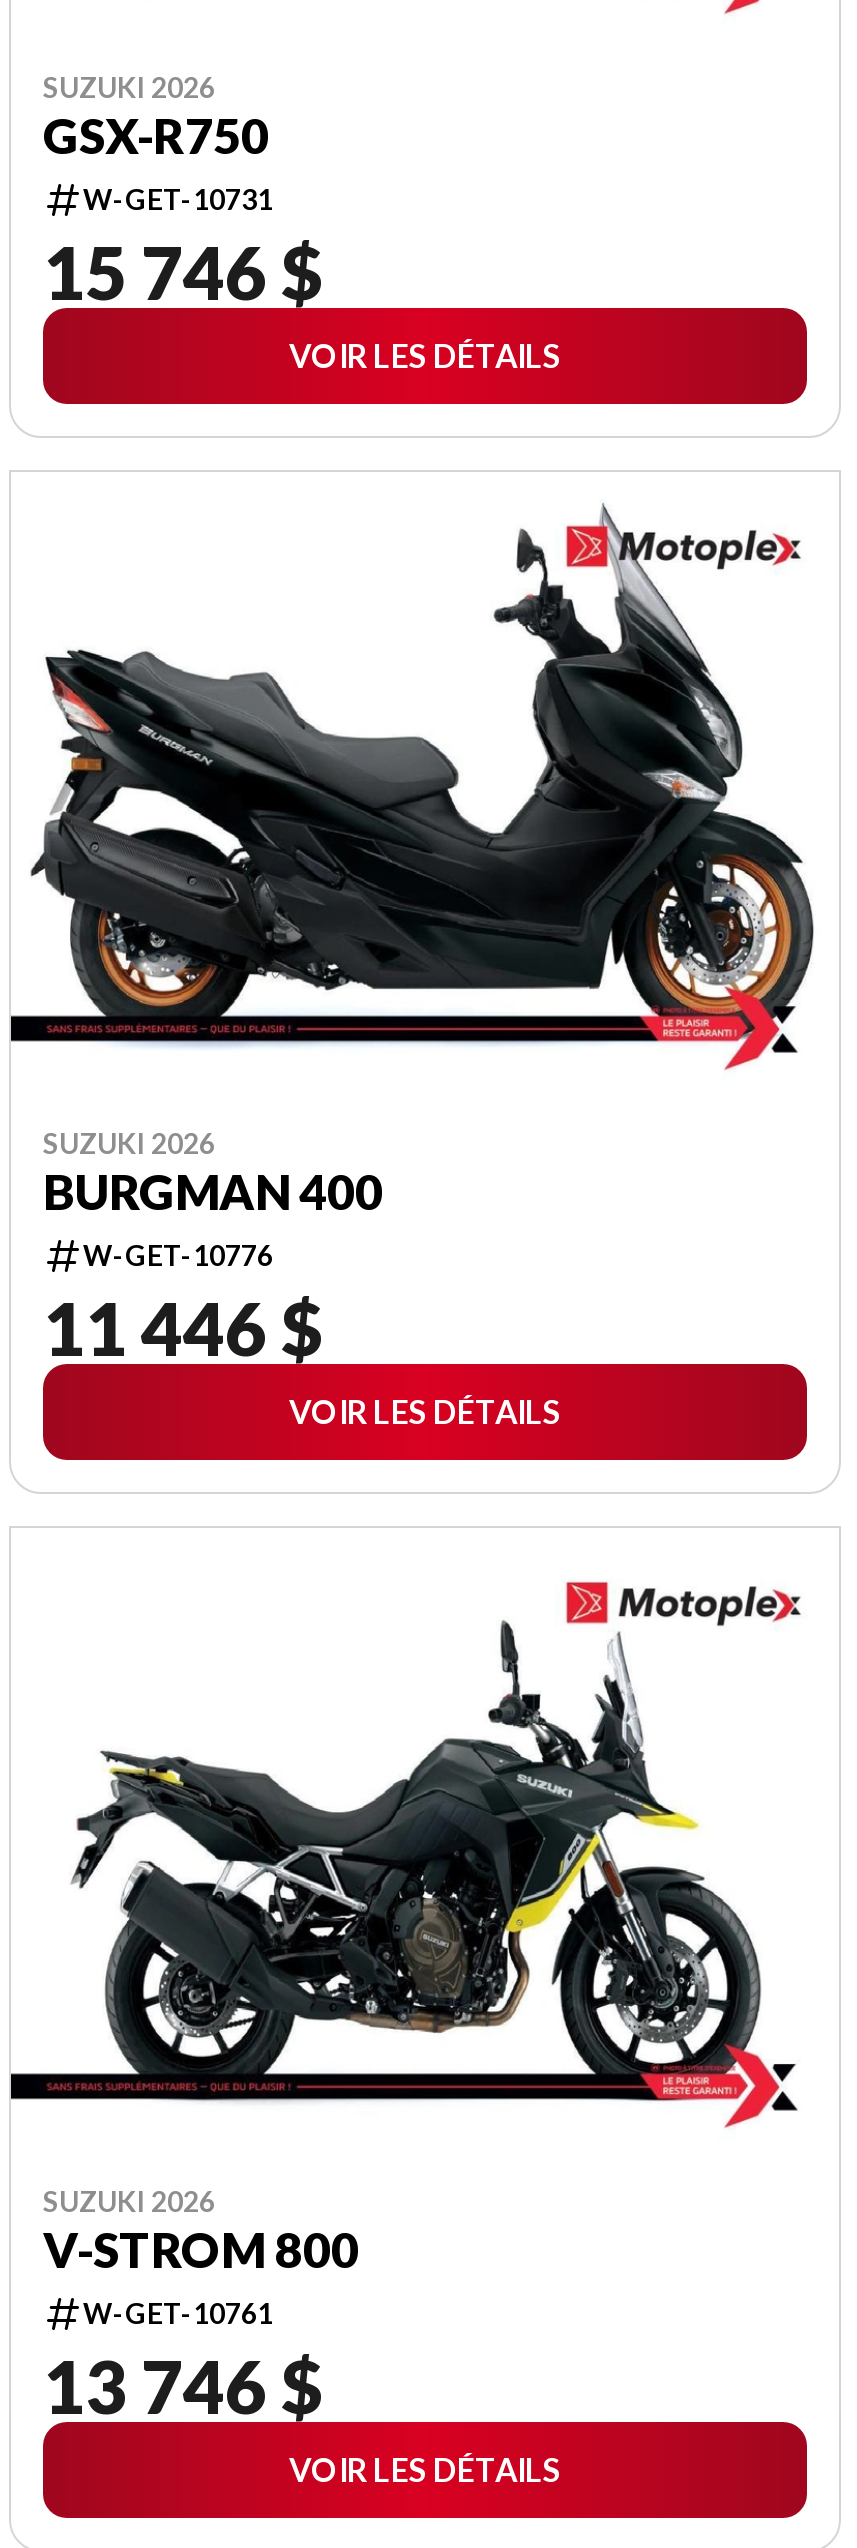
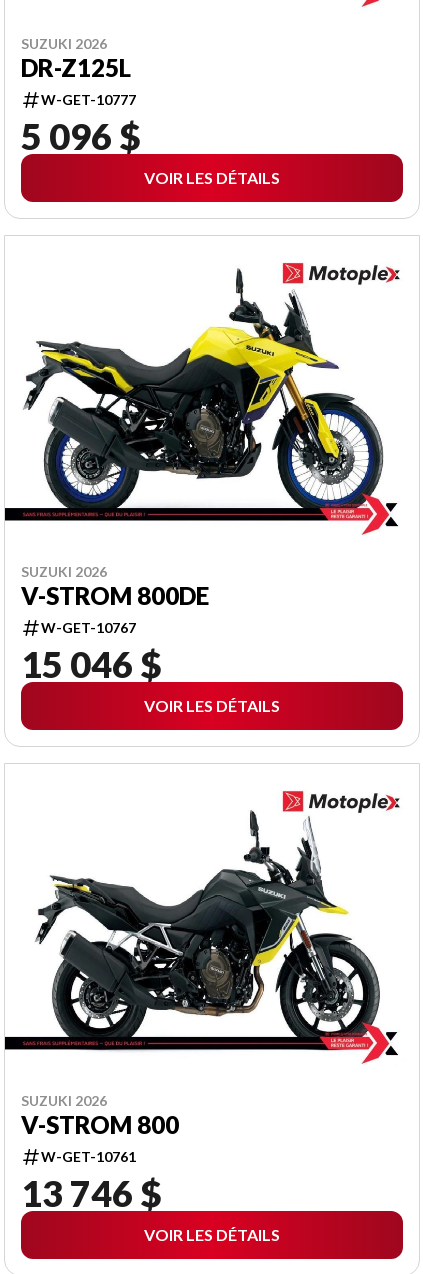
[43,105,325,315] GSX-R750 | W-GET-10731 | 15 746 $ -> [21,52,141,157] DR-Z125L | W-GET-10777 | 5 096 $
[29,504,815,1044] [image] -> [15,254,406,519] [image]
[43,1162,383,1372] BURGMAN 400 | W-GET-10776 | 11 446 $ -> [21,581,209,686] V-STROM 800DE | W-GET-10767 | 15 046 $

